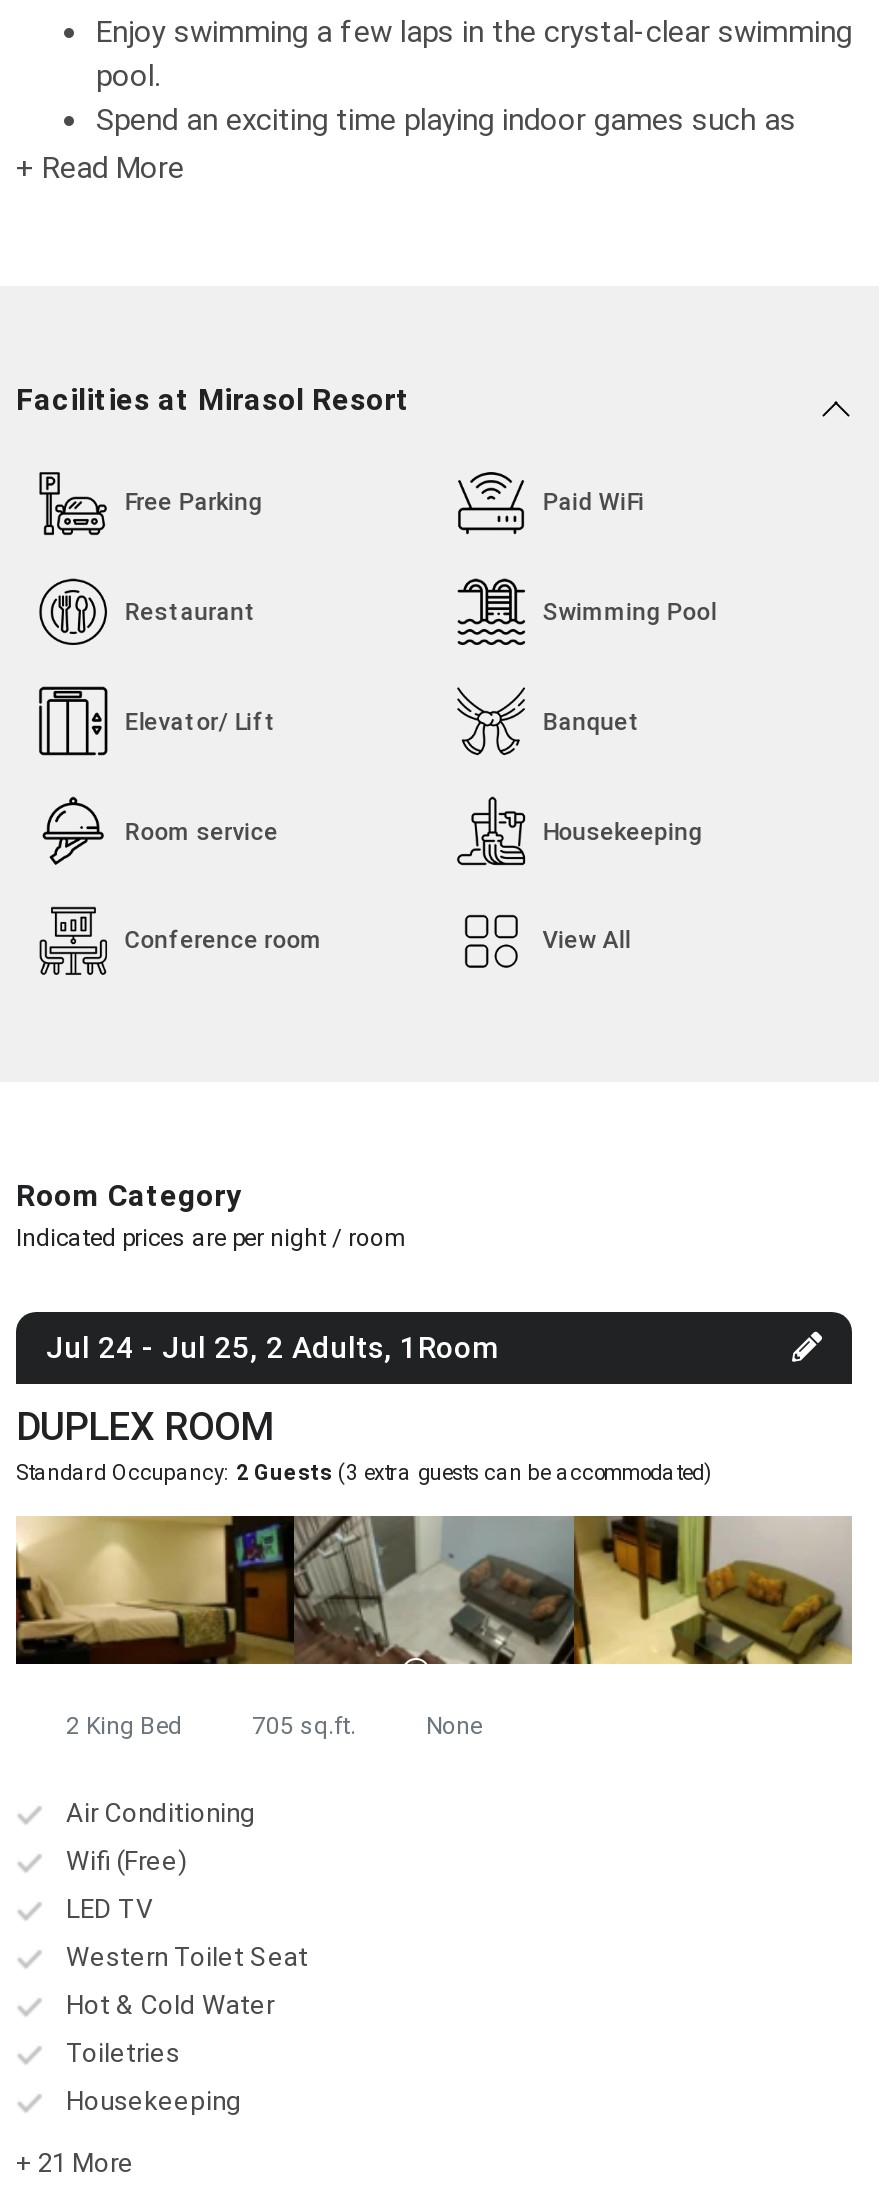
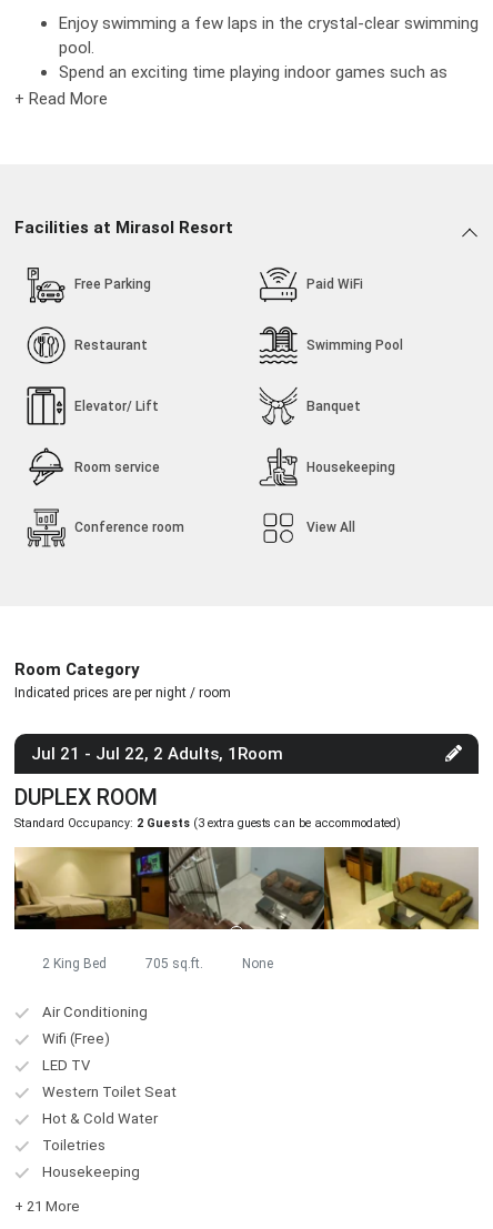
[46,1330,500,1366] Jul 24 - Jul 25, 2 Adults, 1Room -> [31,744,283,764] Jul 21 - Jul 22, 2 Adults, 1Room

